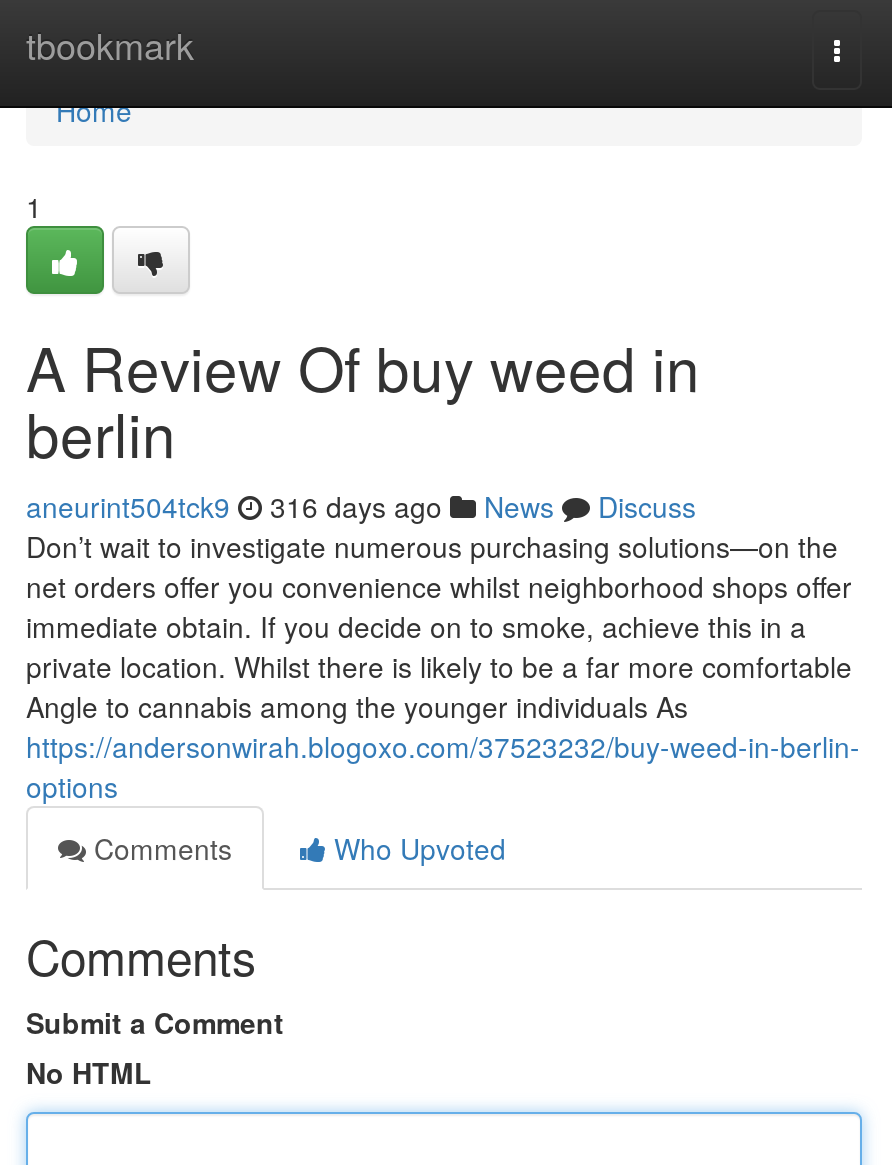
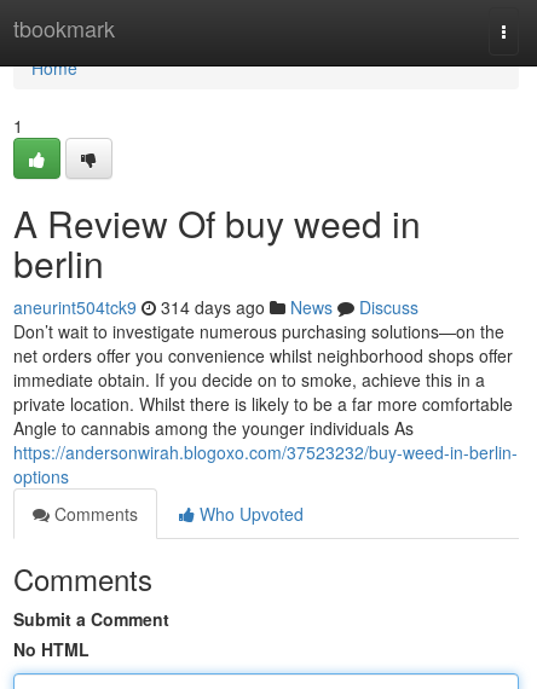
[26,486,696,526] aneurint504tck9 316 days ago News Discuss -> [13,295,418,319] aneurint504tck9 314 days ago News Discuss

